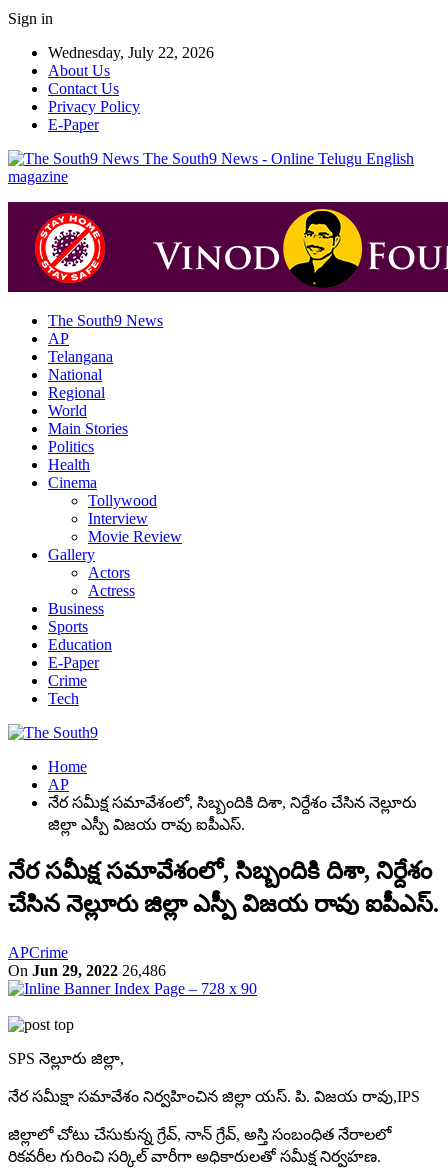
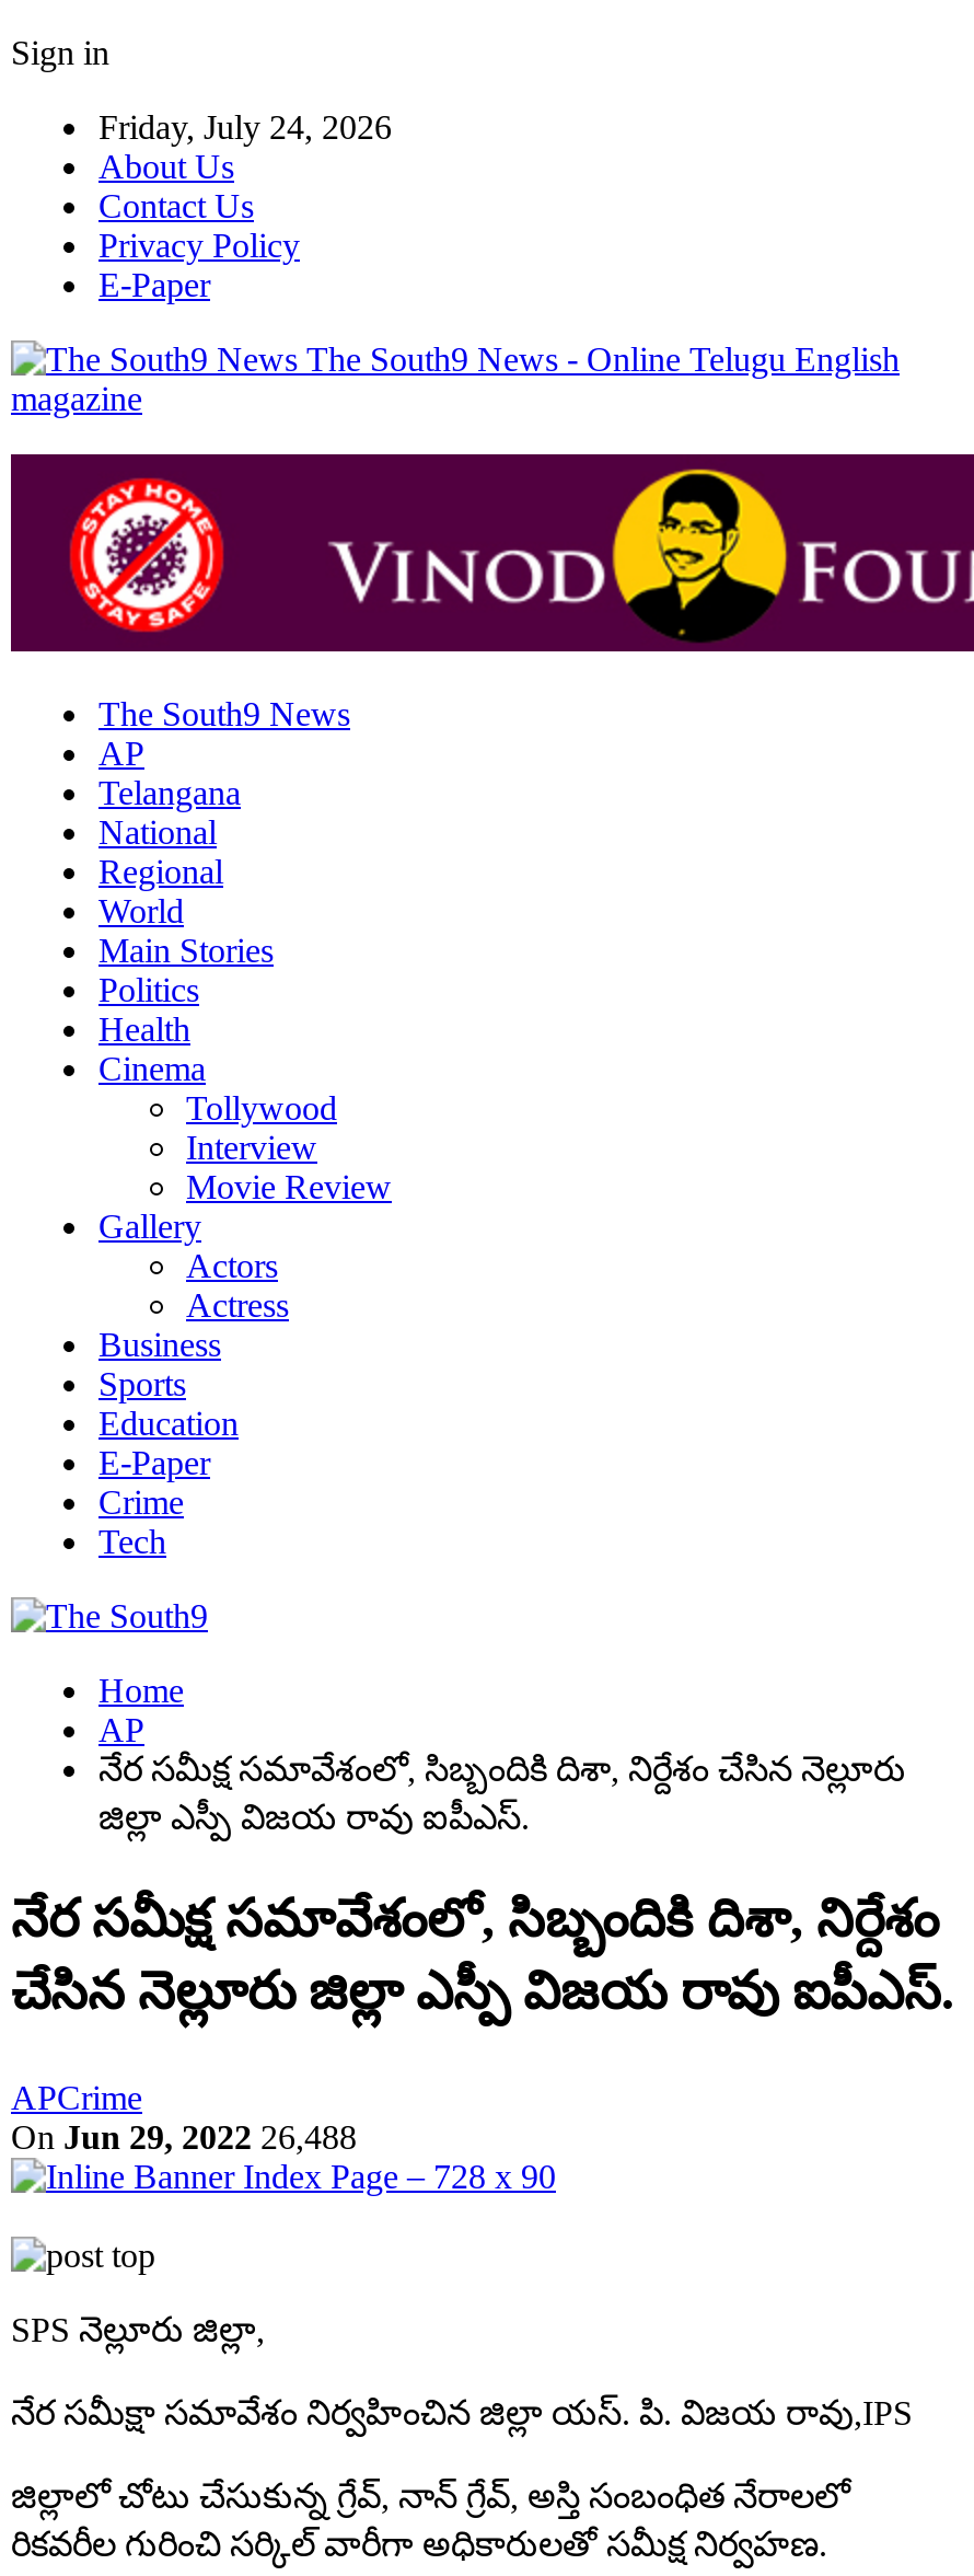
[48,44,214,61] Wednesday, July 22, 2026 -> [98,108,392,146] Friday, July 24, 2026
[8,962,166,979] On Jun 29, 2022 26,486 -> [11,2118,357,2155] On Jun 29, 2022 26,488

